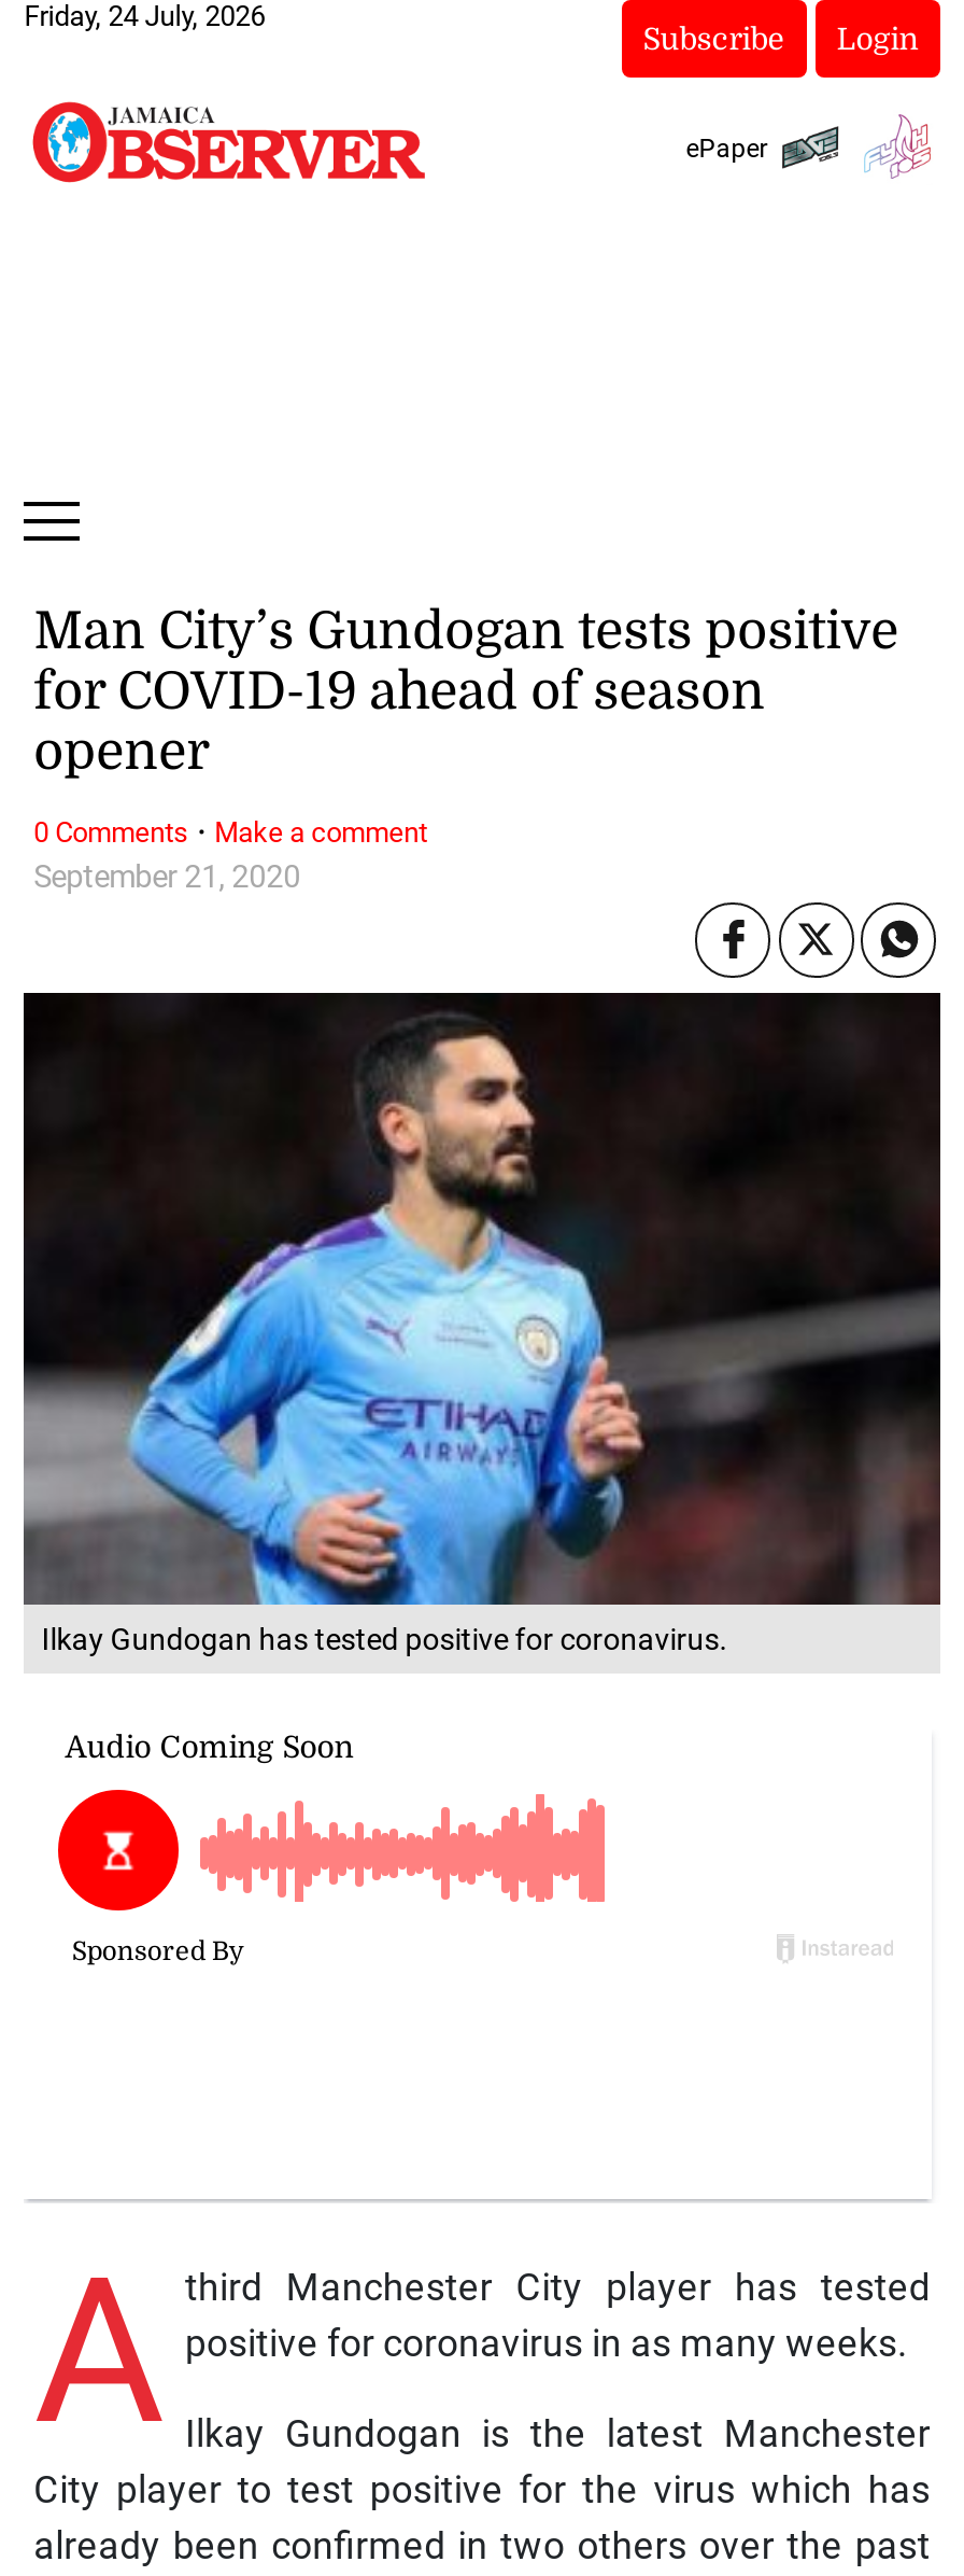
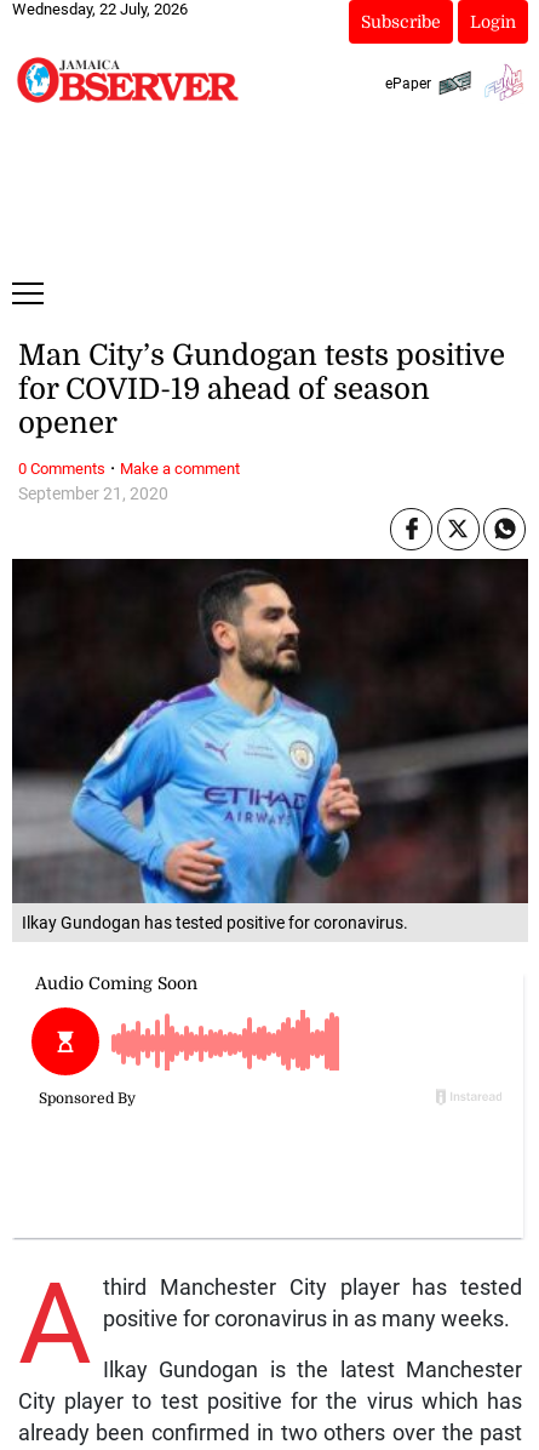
[24,0,265,32] Friday, 24 July, 2026 -> [12,0,188,18] Wednesday, 22 July, 2026

